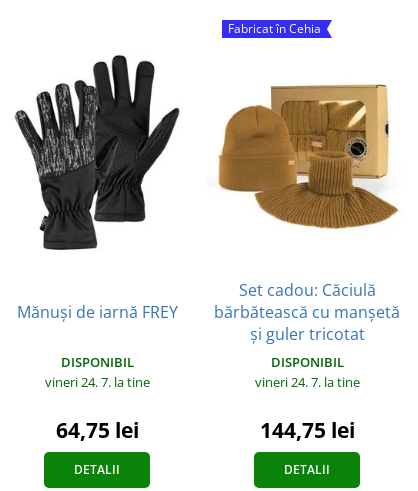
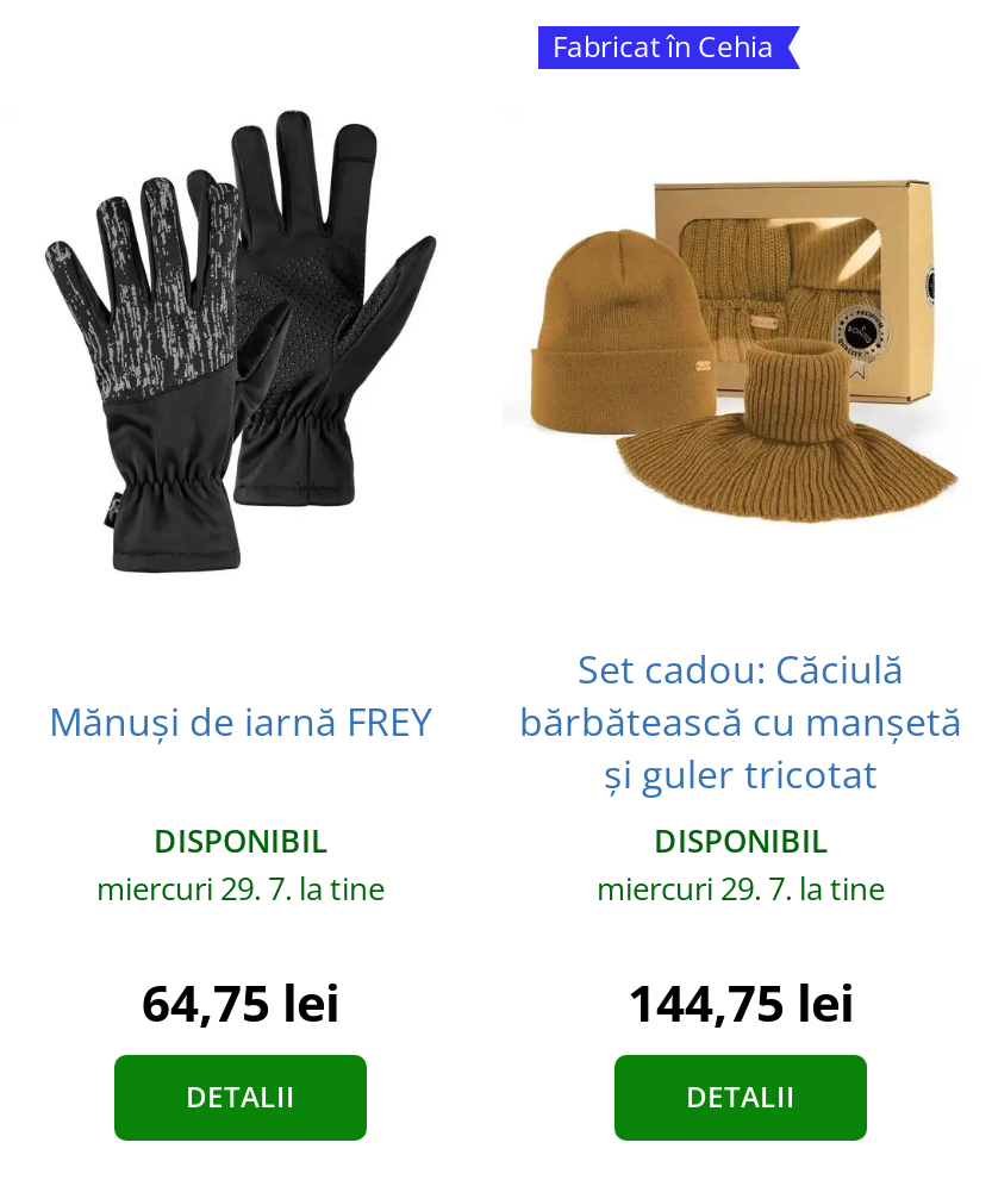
[44,373,149,391] vineri 24. 7. la tine -> [96,866,385,909] miercuri 29. 7. la tine
[254,373,359,391] vineri 24. 7. la tine -> [597,866,885,909] miercuri 29. 7. la tine

